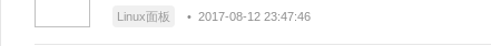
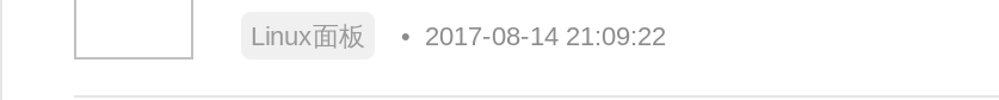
[117,10,311,23] Linux面板 • 2017-08-12 23:47:46 -> [251,22,666,51] Linux面板 • 2017-08-14 21:09:22

